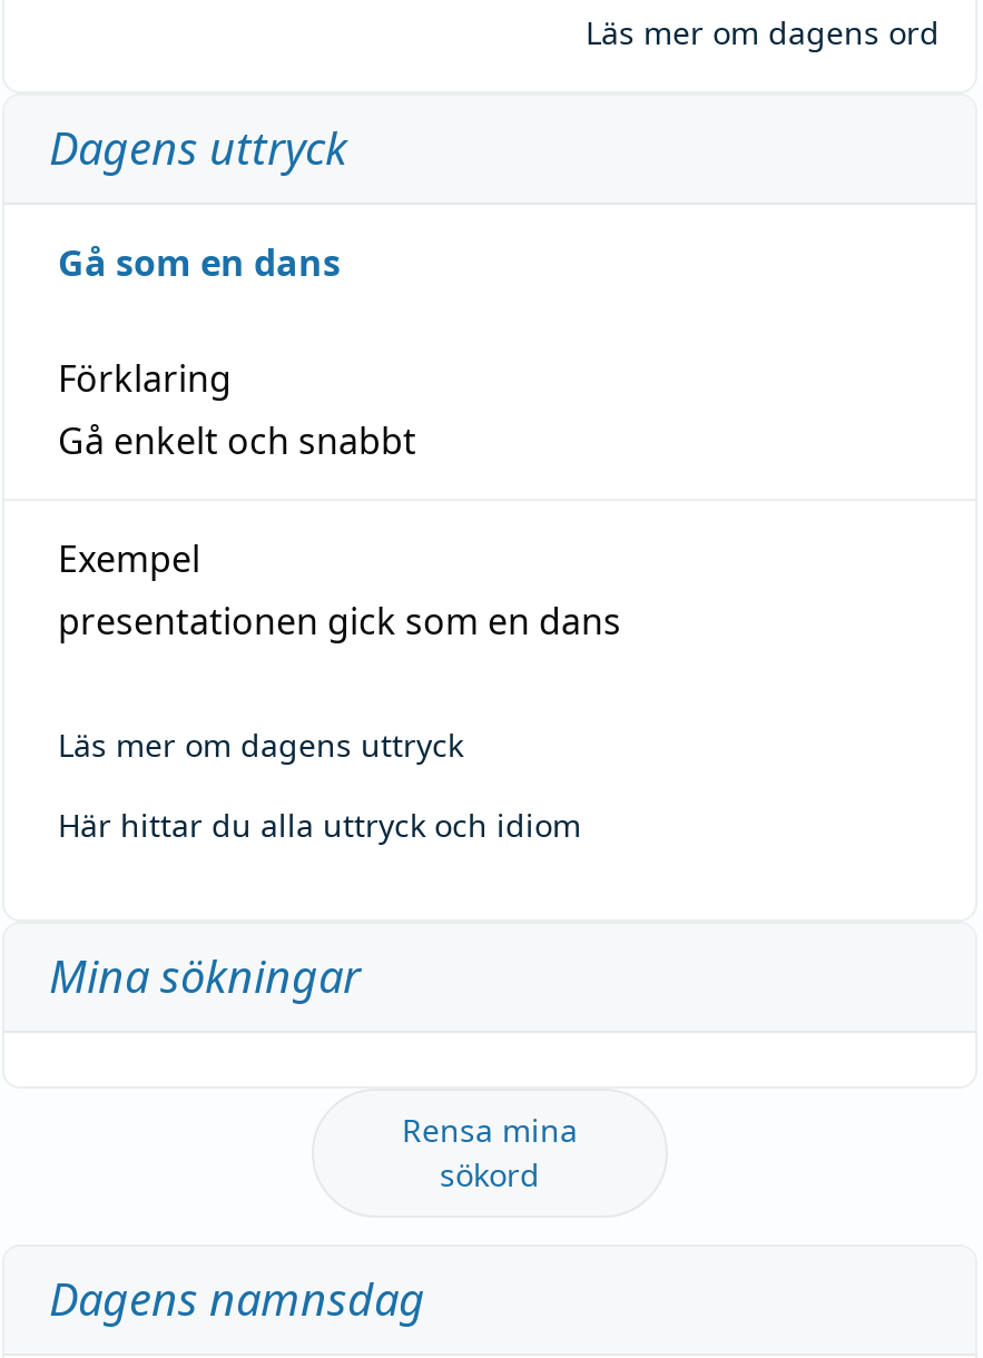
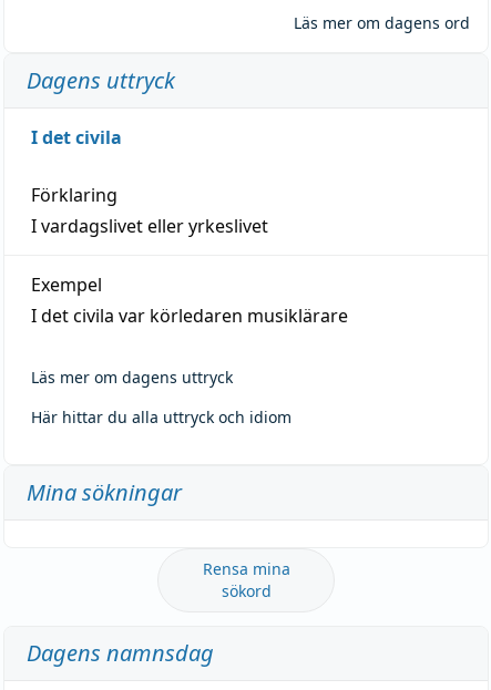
[58,238,341,287] Gå som en dans -> [31,125,122,149] I det civila
[58,416,416,465] Gå enkelt och snabbt -> [31,213,268,238] I vardagslivet eller yrkeslivet
[58,596,621,645] presentationen gick som en dans -> [31,303,348,328] I det civila var körledaren musiklärare

